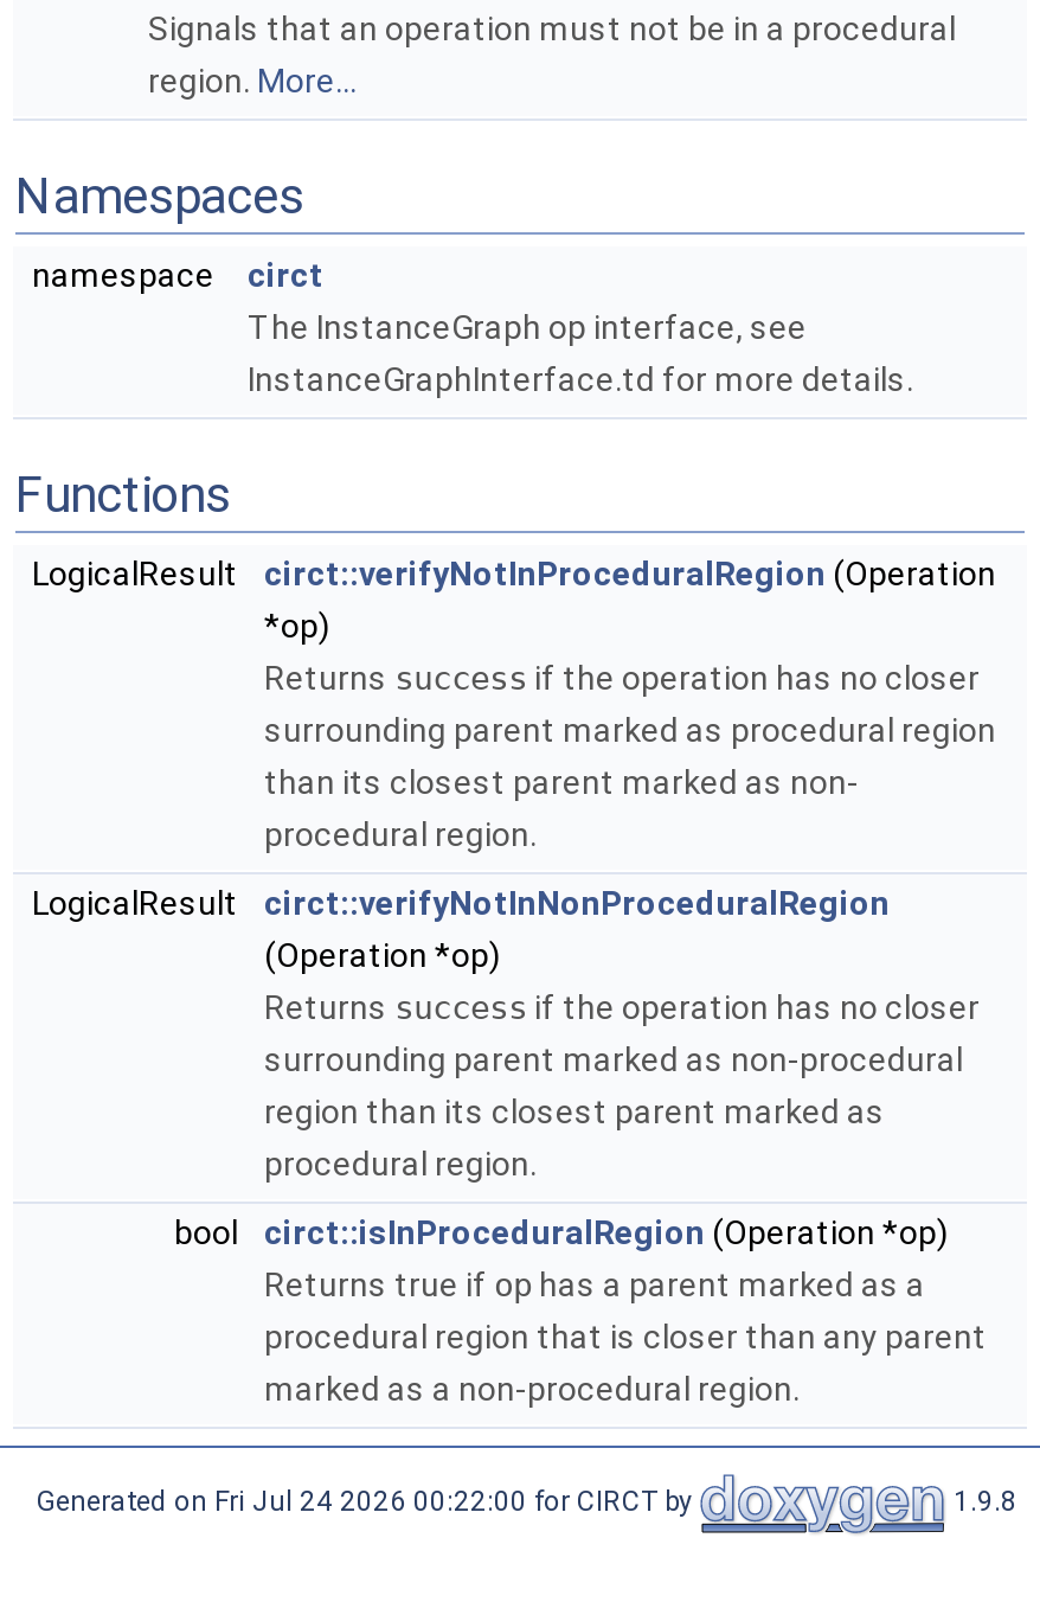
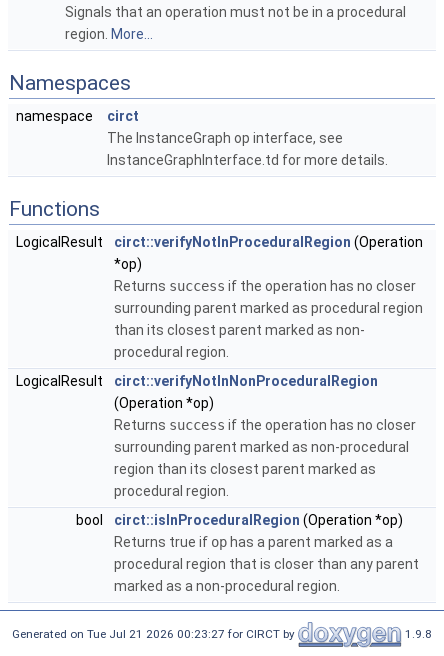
[37,1485,700,1518] Generated on Fri Jul 24 2026 00:22:00 for CIRCT by -> [12,627,298,641] Generated on Tue Jul 21 2026 00:23:27 for CIRCT by

